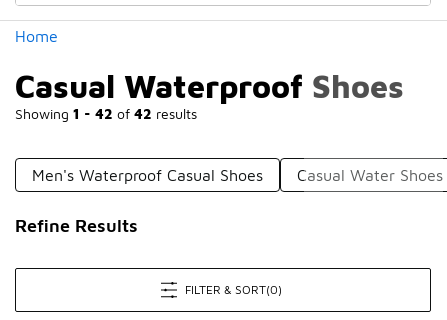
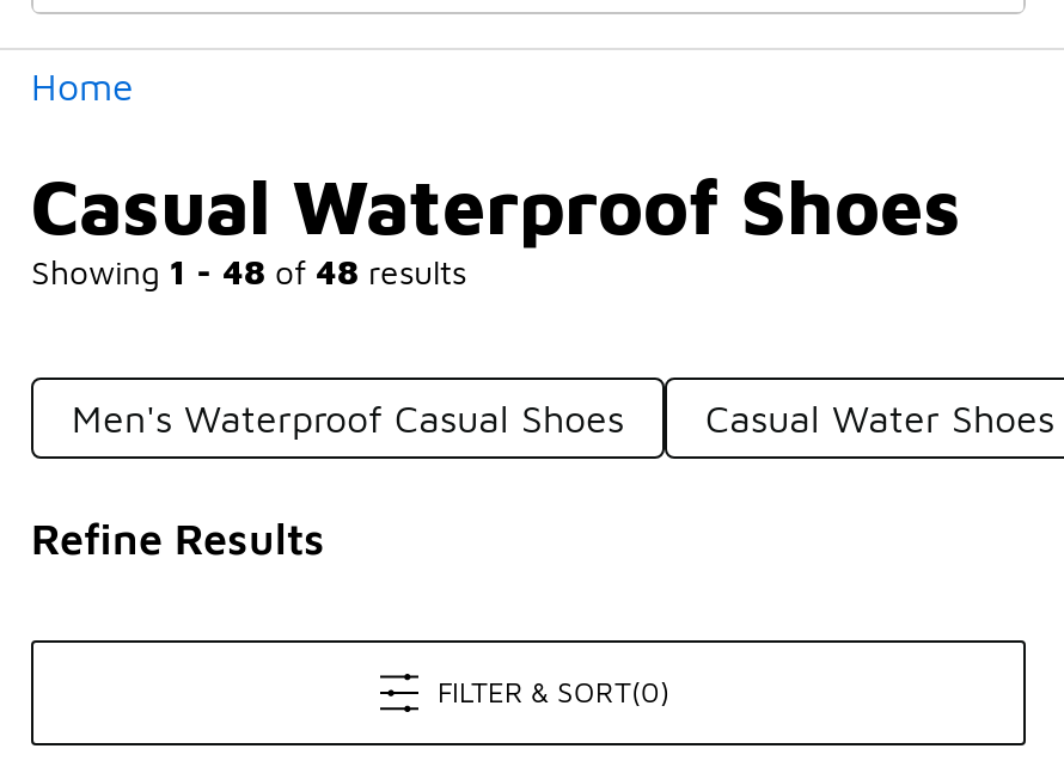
[15,105,197,122] Showing 1 - 42 of 42 results -> [31,251,466,291] Showing 1 - 48 of 48 results

